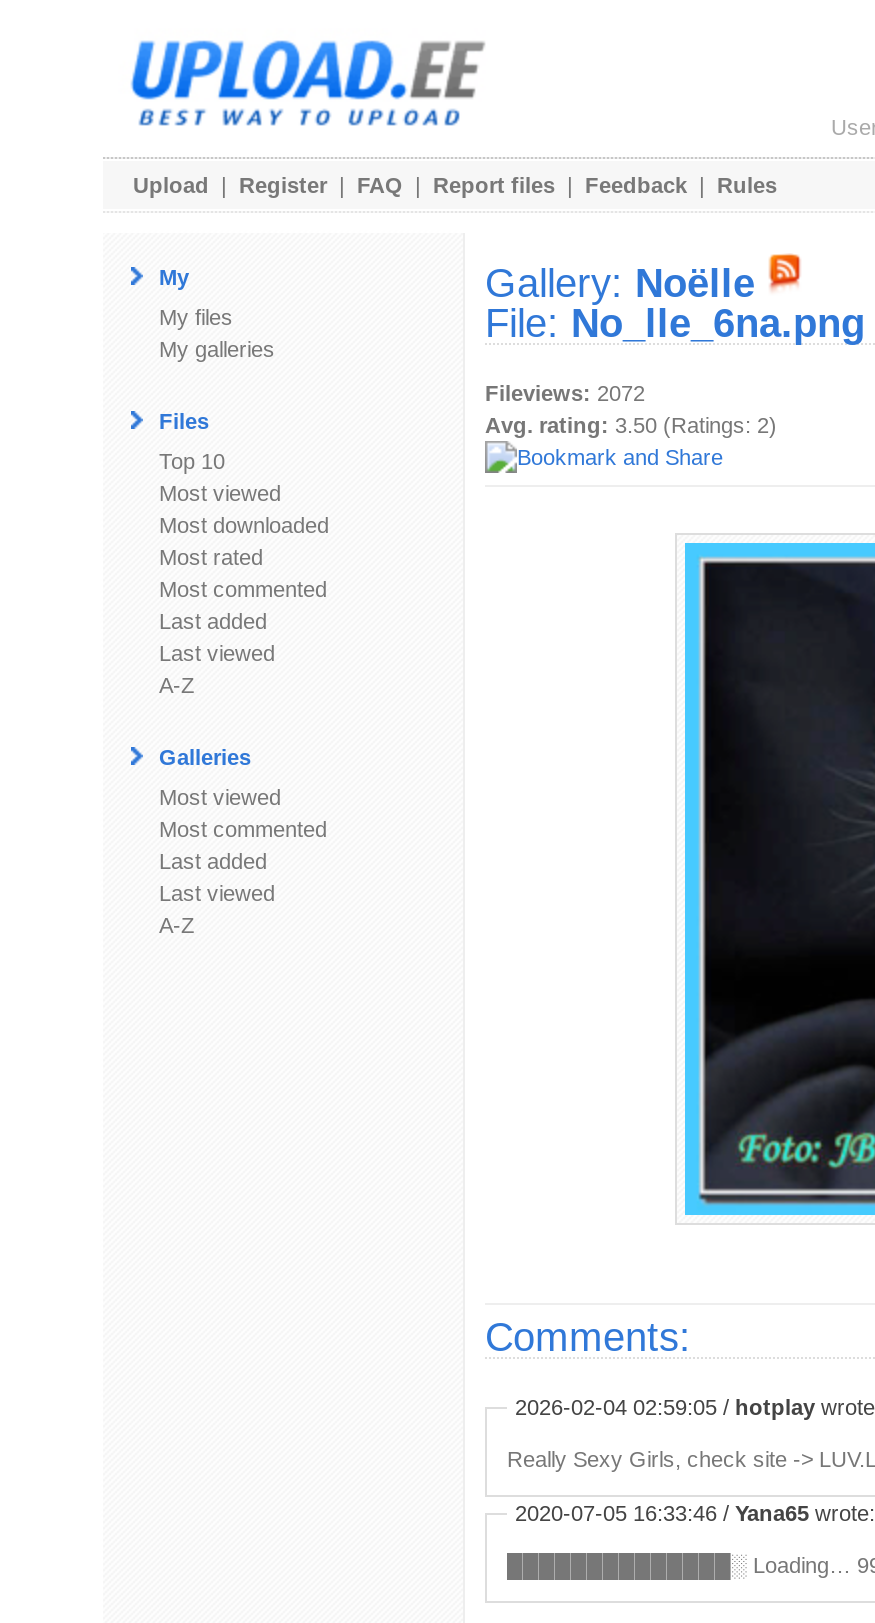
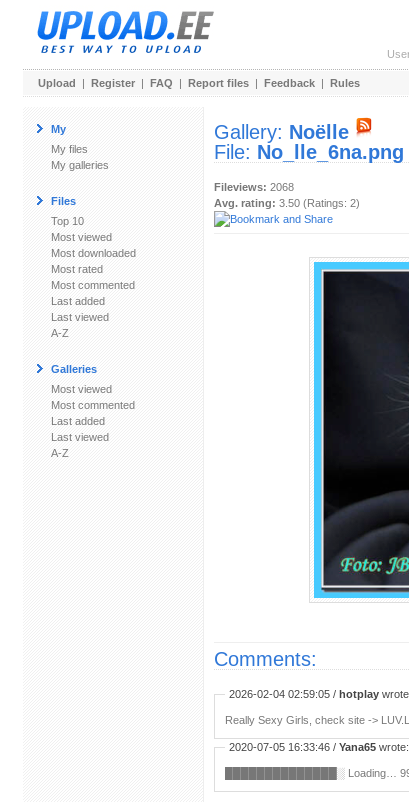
[485,381,645,405] Fileviews: 2072 -> [214,181,294,193] Fileviews: 2068

